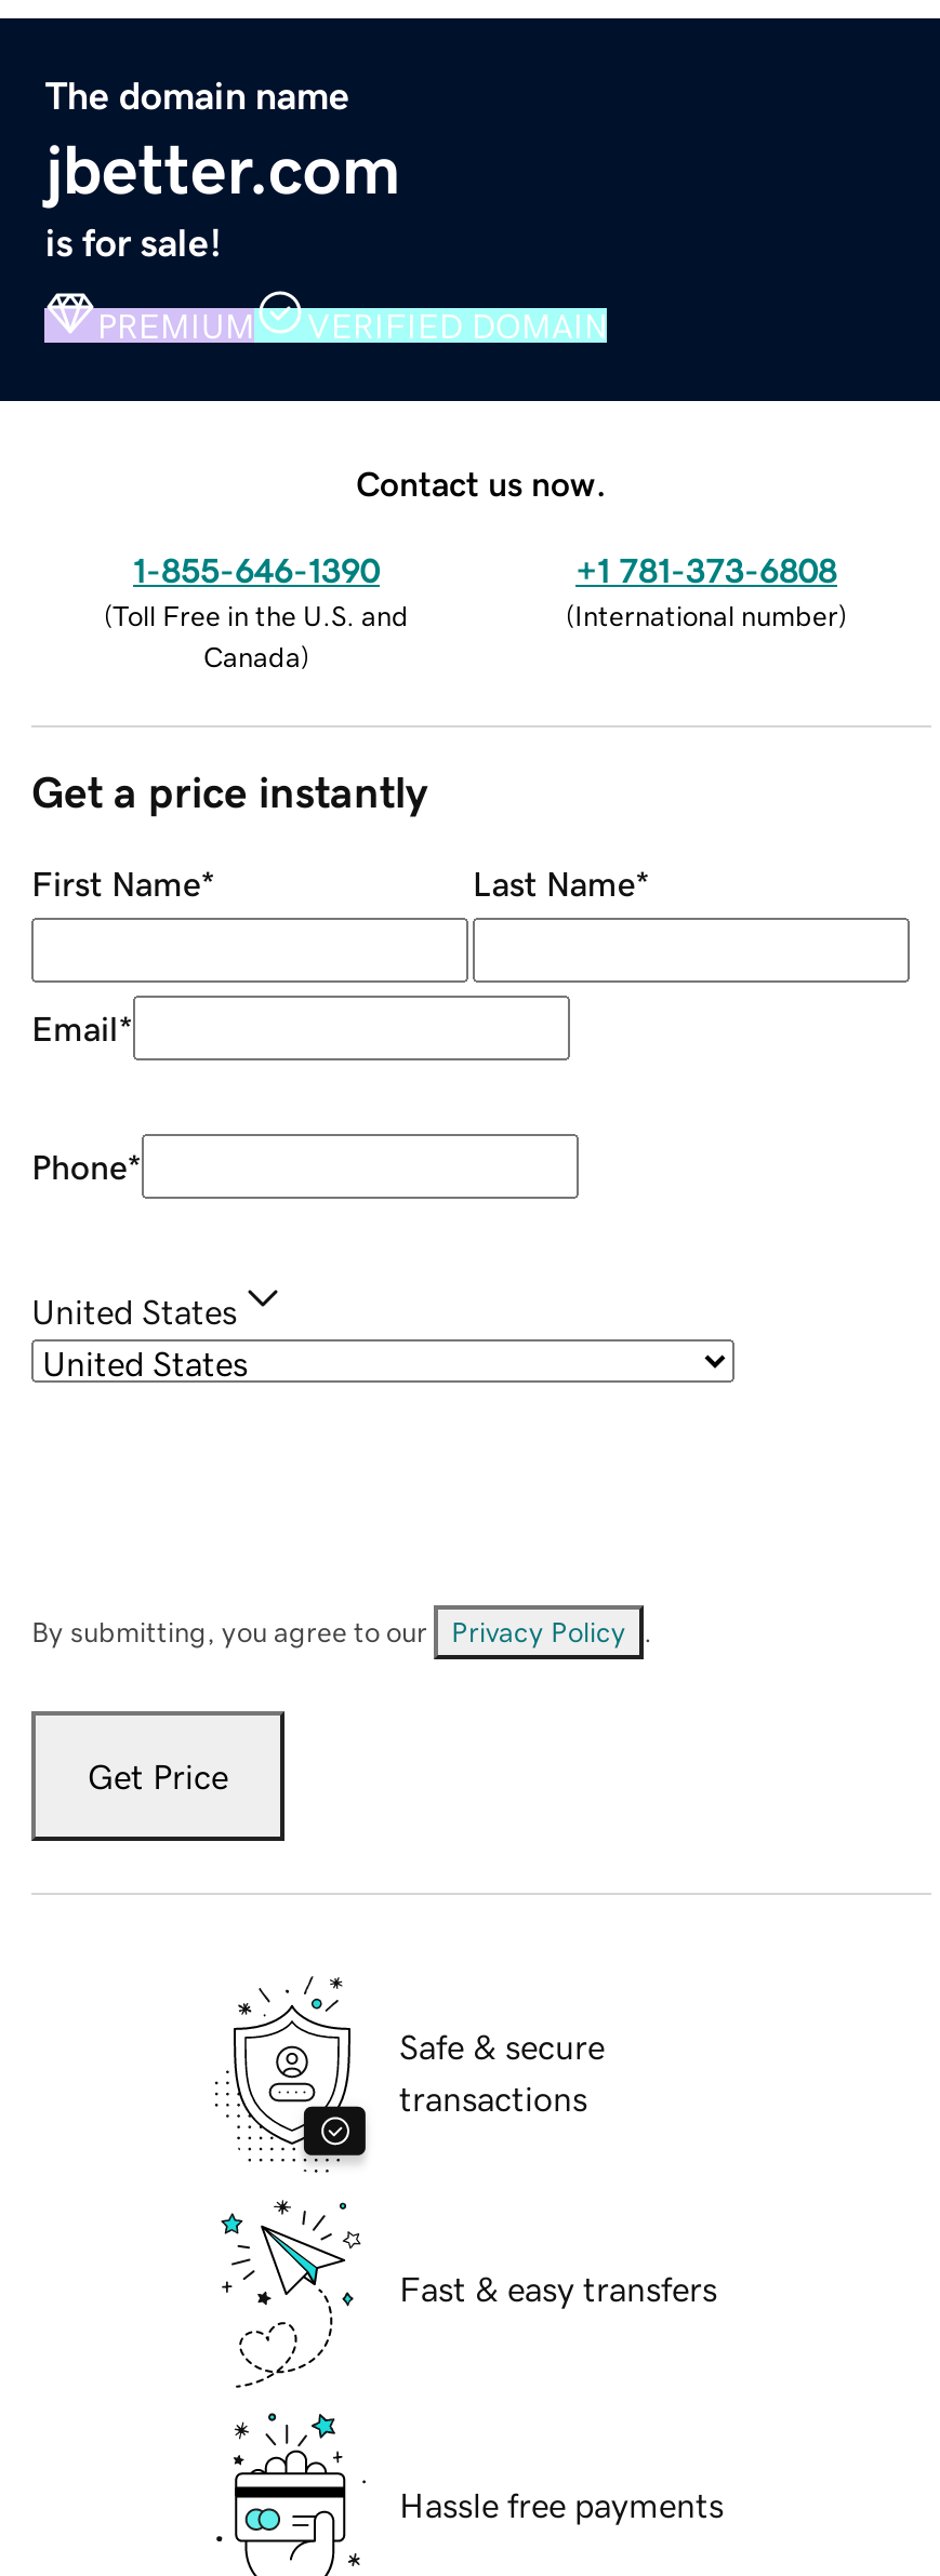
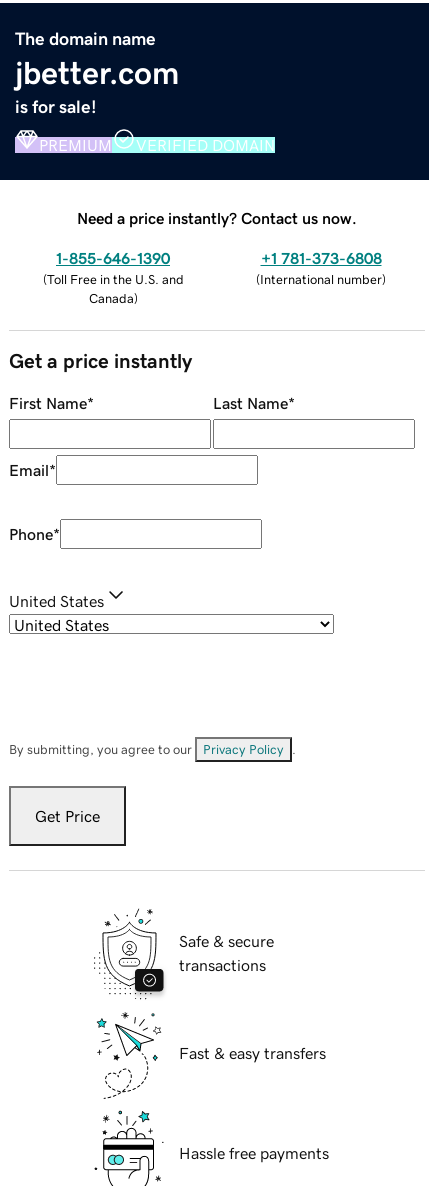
[356,465,607,500] Contact us now. -> [77,210,357,226] Need a price instantly? Contact us now.

